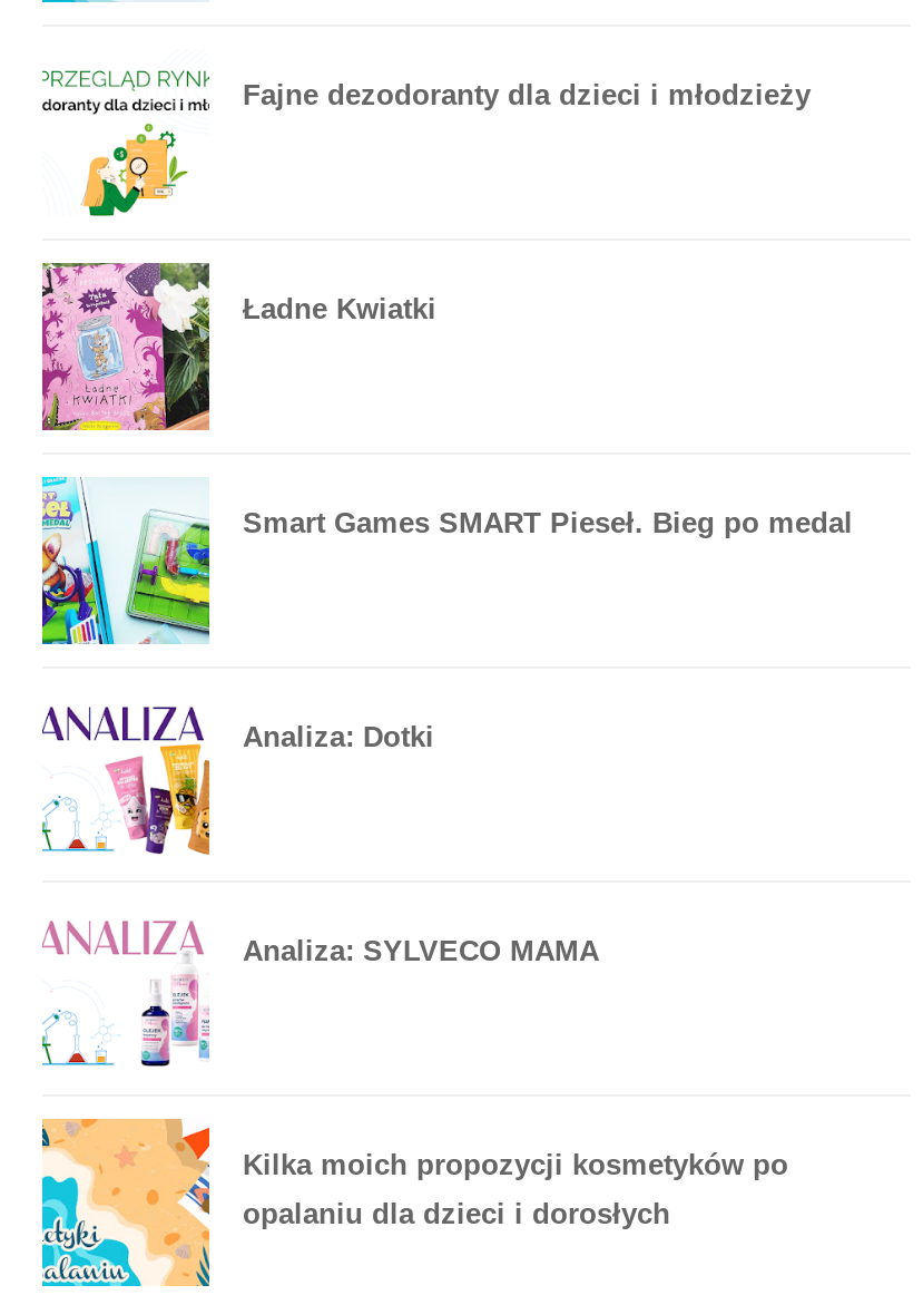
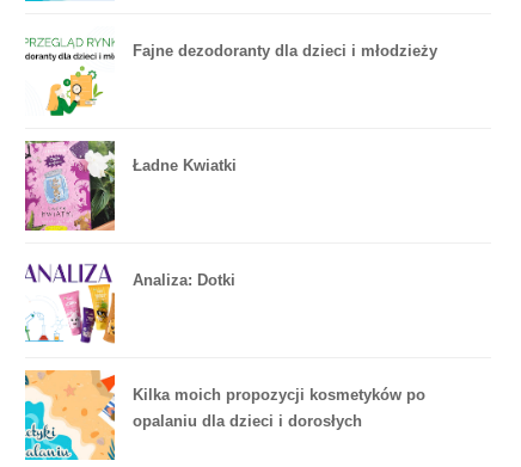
[40,475,853,646] [image] | Smart Games SMART Pieseł. Bieg po medal -> none
[47,921,599,1068] [image] | Analiza: SYLVECO MAMA -> none

